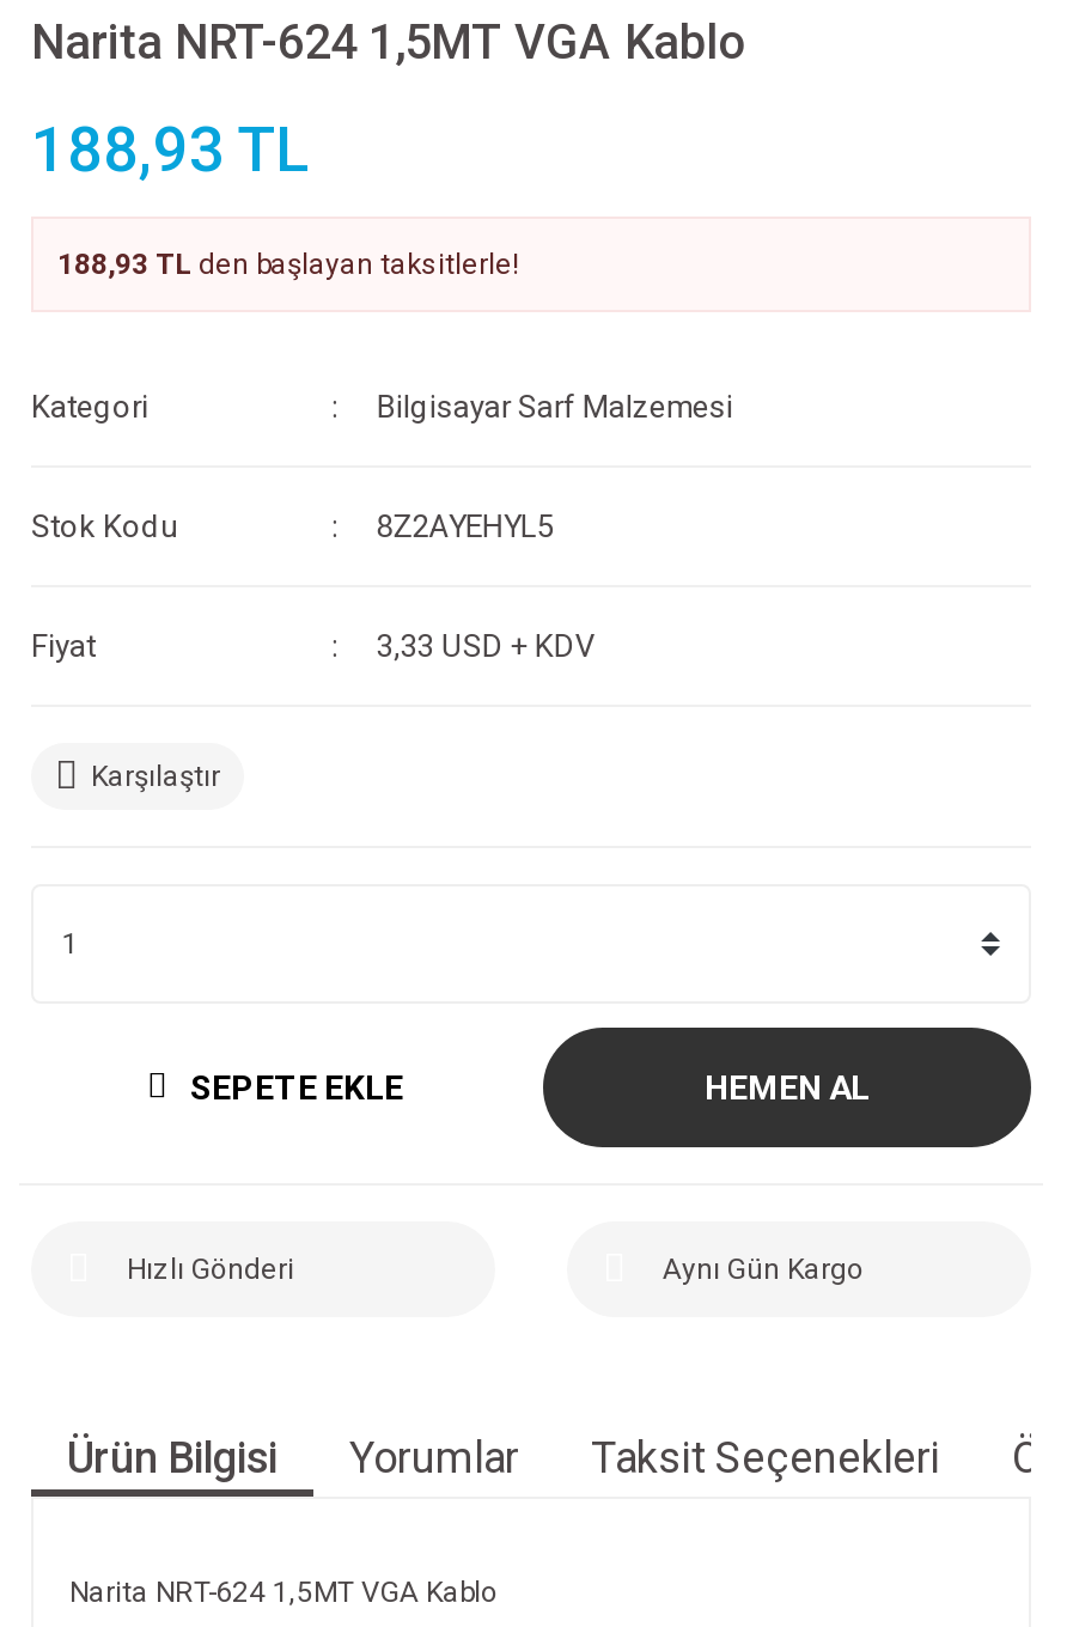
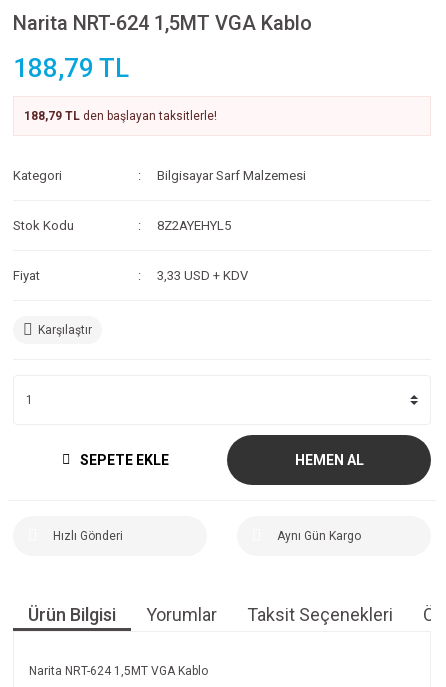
[31,114,309,185] 188,93 TL -> [13,53,129,83] 188,79 TL
[57,248,519,281] 188,93 TL den başlayan taksitlerle! -> [24,109,217,123] 188,79 TL den başlayan taksitlerle!

